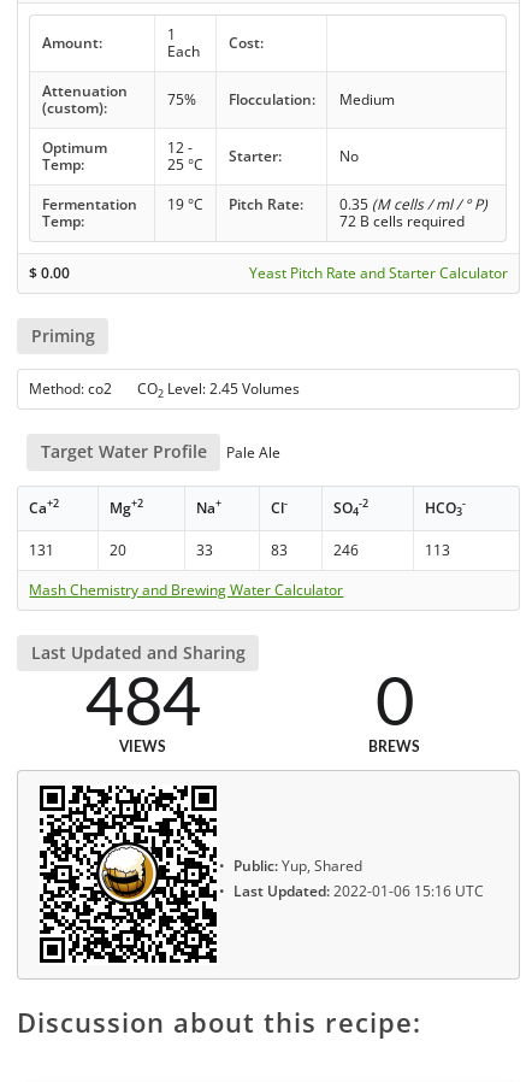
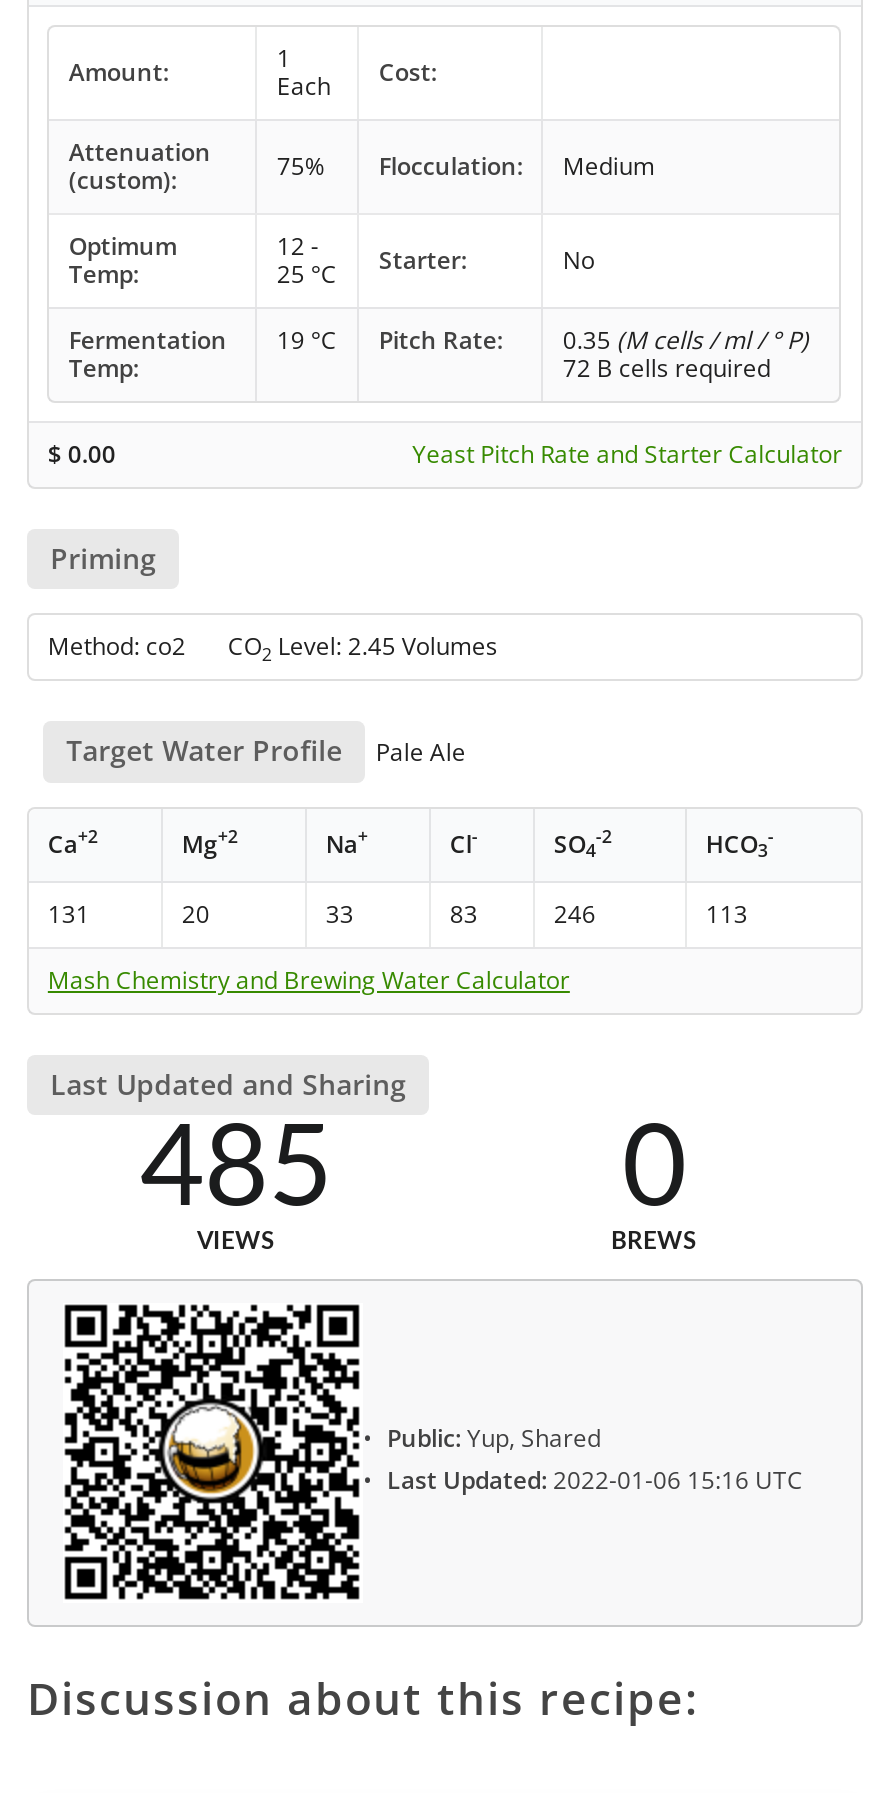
[85,671,200,738] 484 -> [140,1115,332,1227] 485

